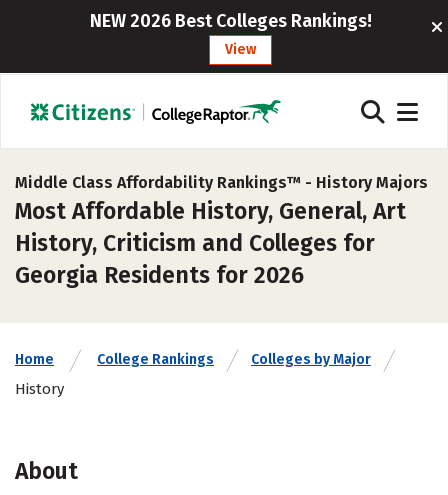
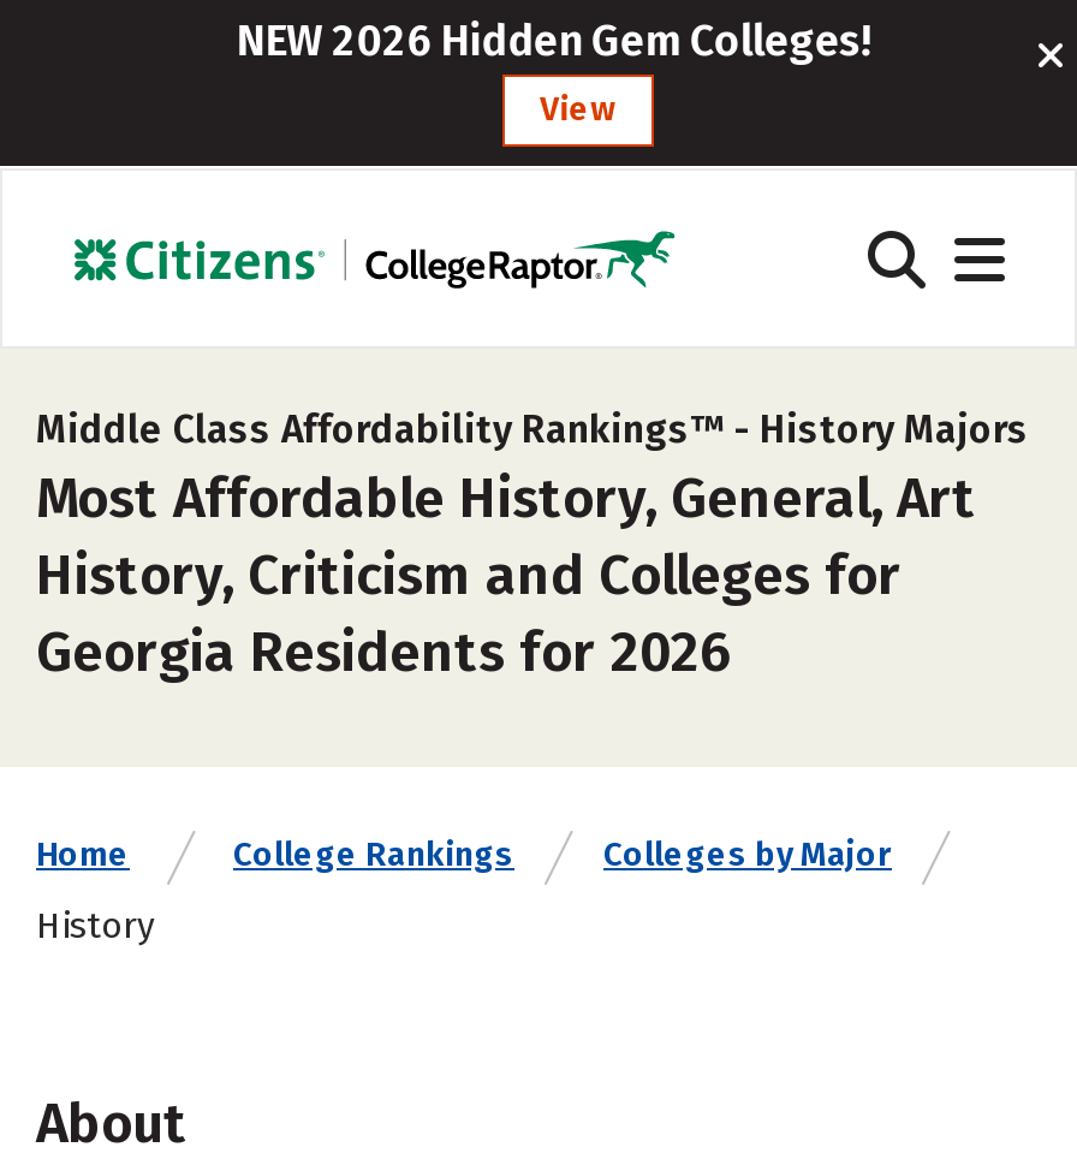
[90,10,372,32] NEW 2026 Best Colleges Rankings! -> [236,14,873,67] NEW 2026 Hidden Gem Colleges!

